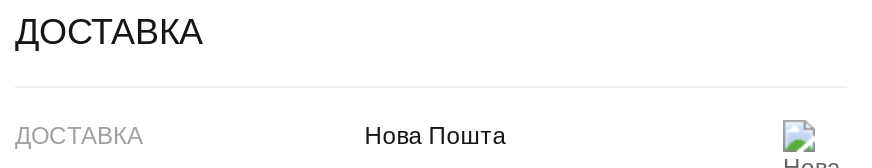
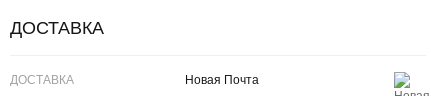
[364,122,506,150] Нова Пошта -> [185,73,259,87] Новая Почта

